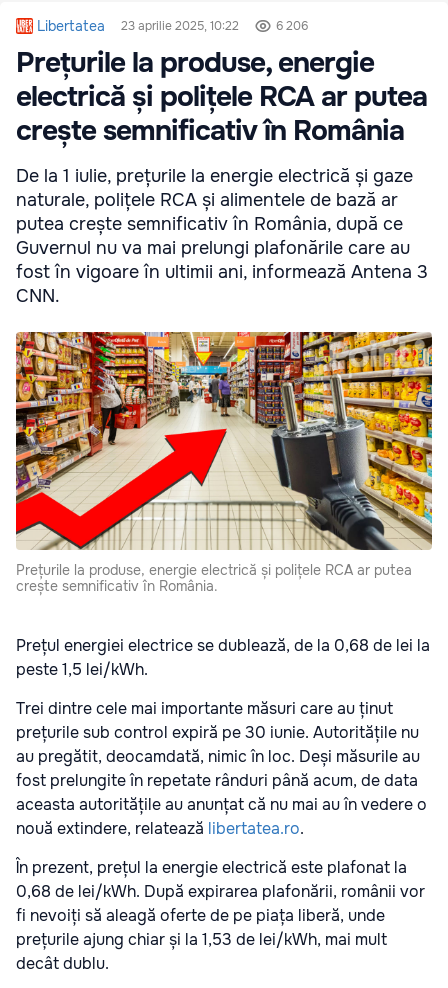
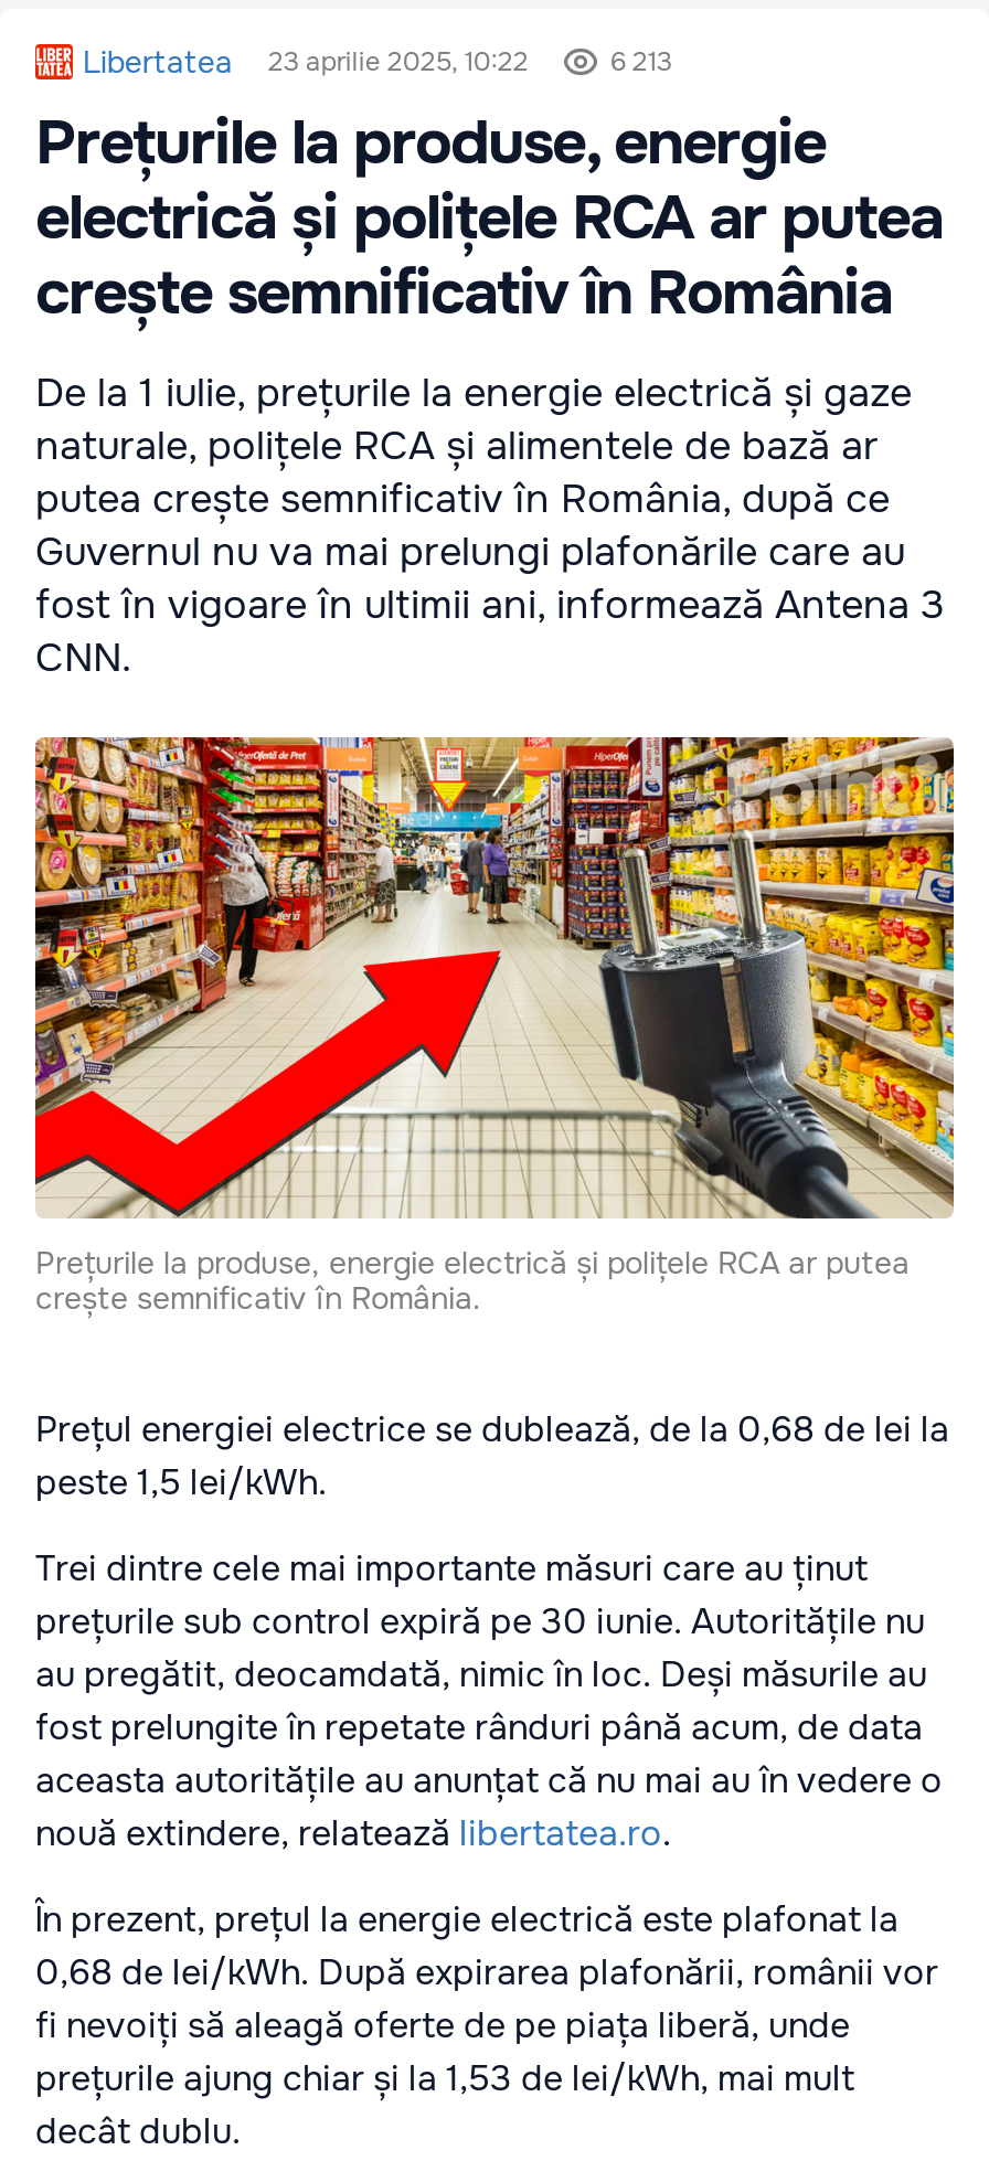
[276,18,308,34] 6 206 -> [610,44,672,79] 6 213

